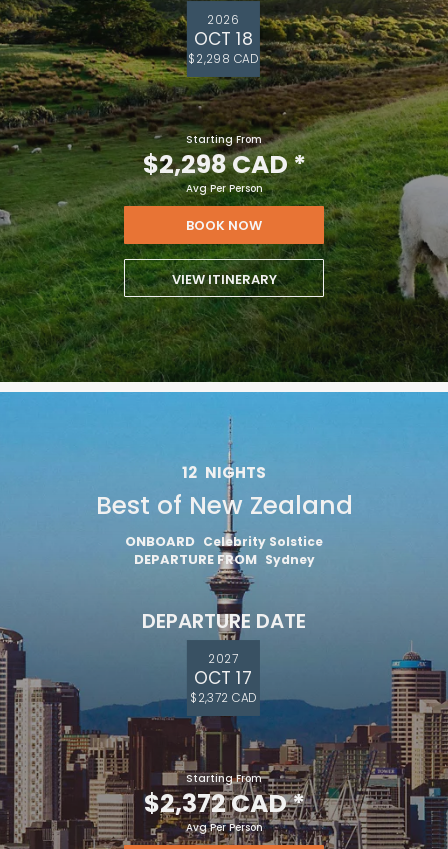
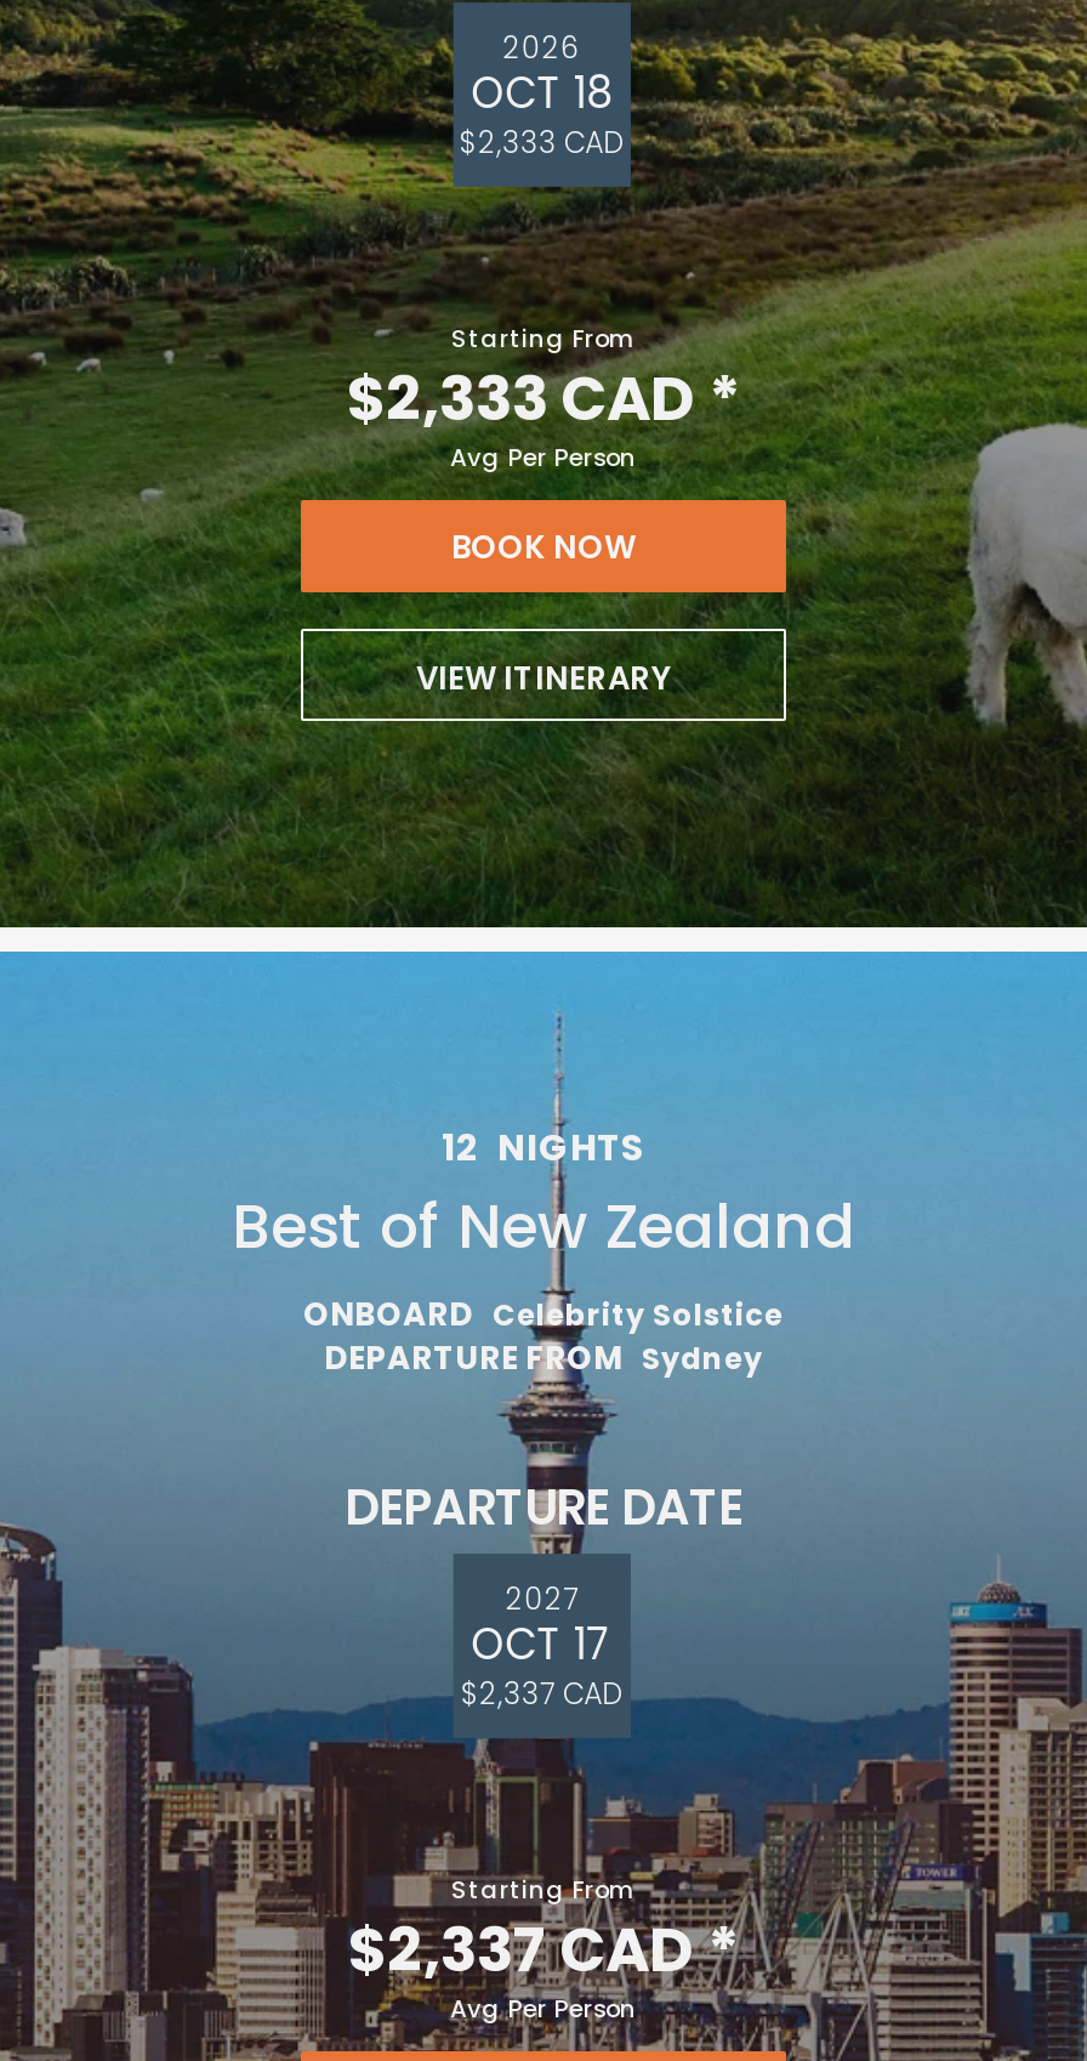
[188,50,258,68] $2,298 CAD -> [460,120,624,165] $2,333 CAD
[142,147,305,182] $2,298 CAD * -> [347,357,740,442] $2,333 CAD *
[190,689,257,707] $2,372 CAD -> [461,1672,623,1716] $2,337 CAD
[143,786,304,821] $2,372 CAD* -> [348,1909,739,1994] $2,337 CAD*

